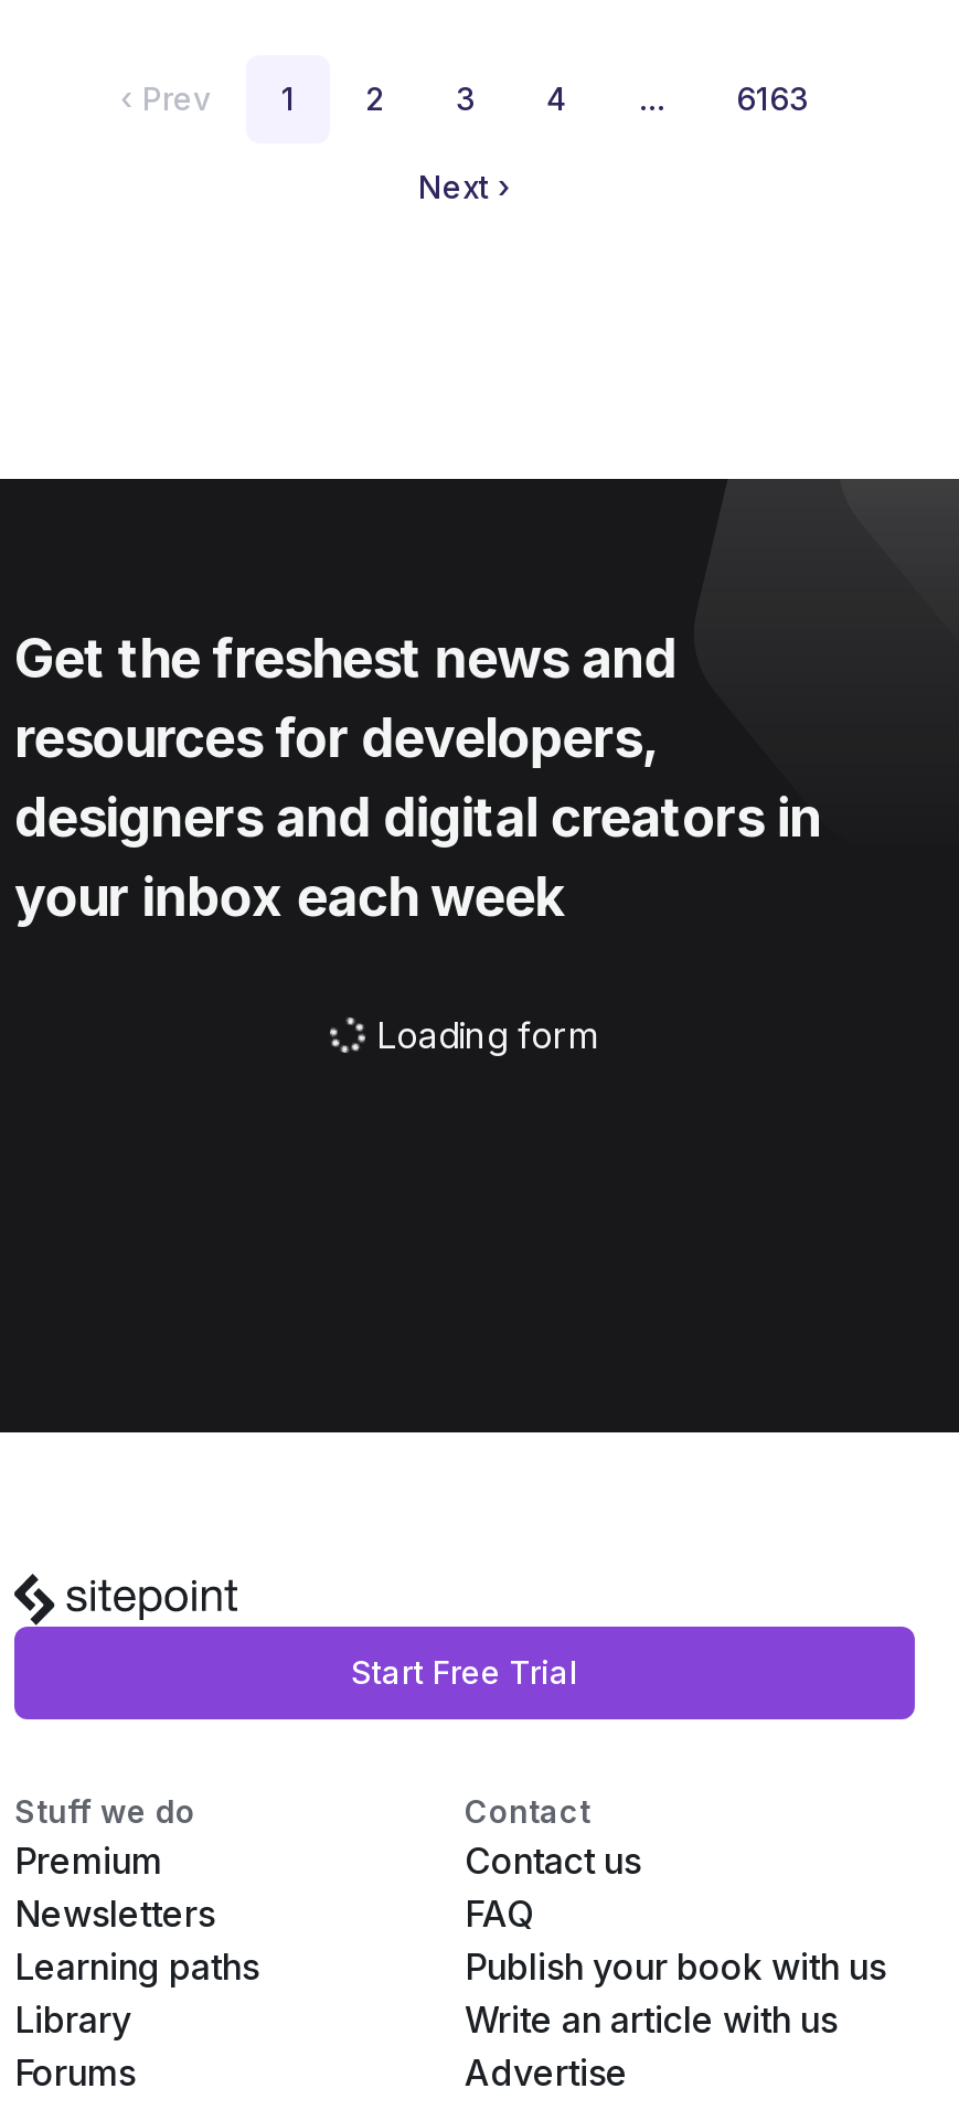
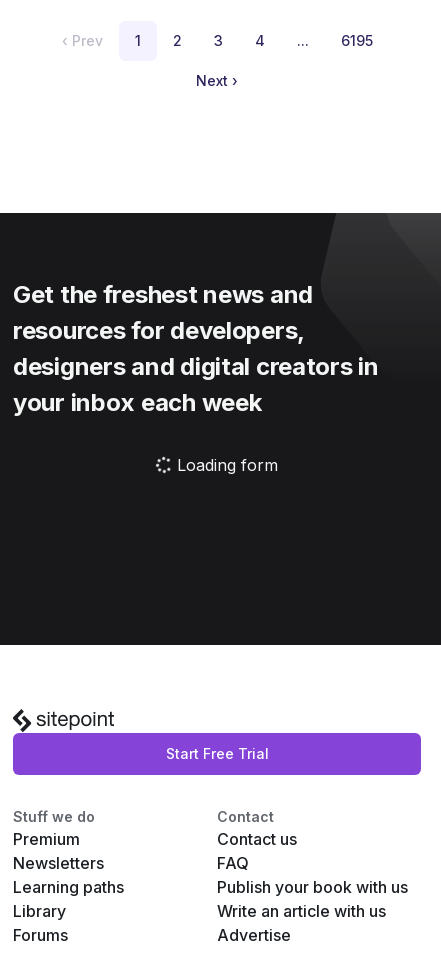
[736,79,809,117] 6163 -> [340,32,372,49] 6195

